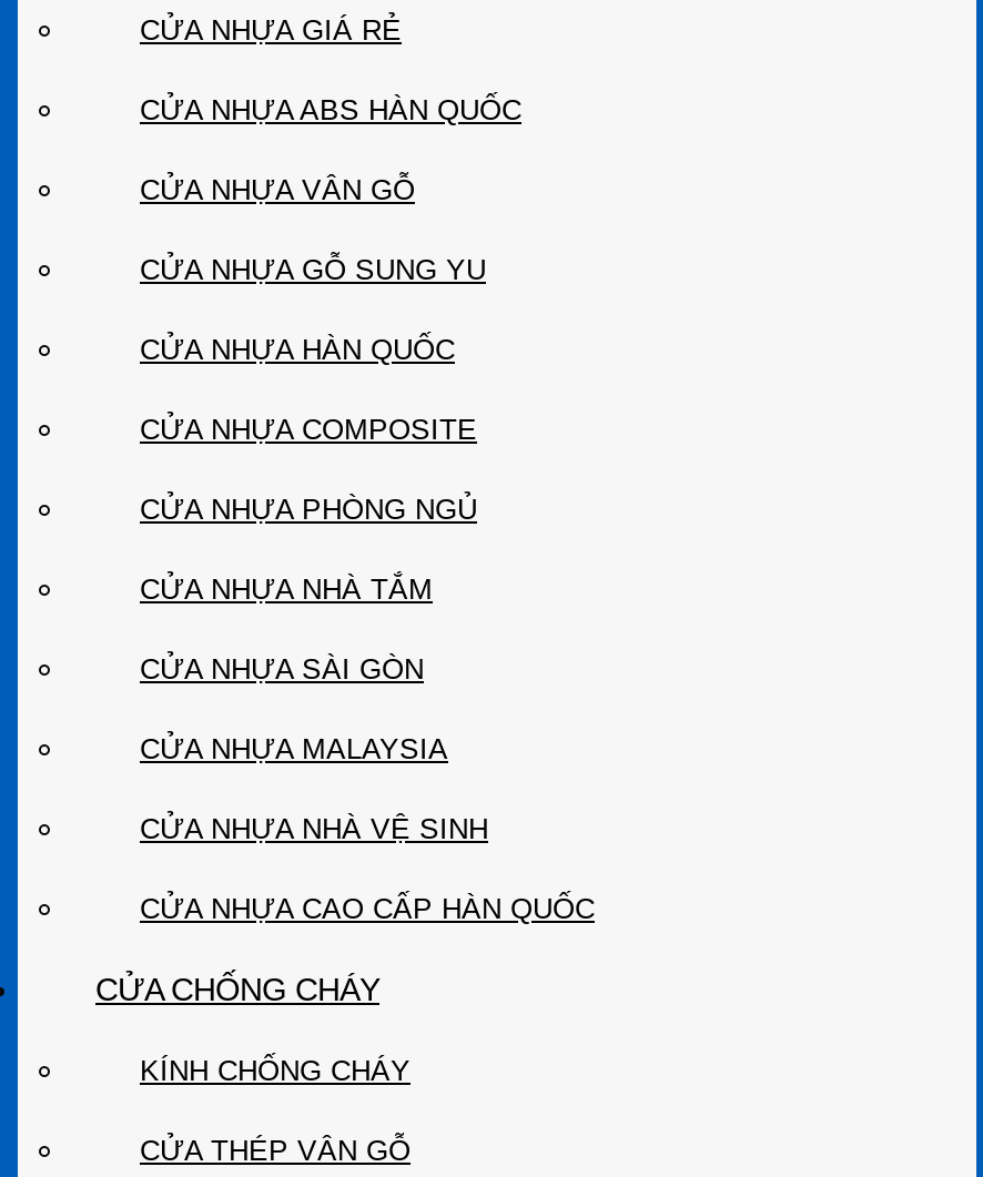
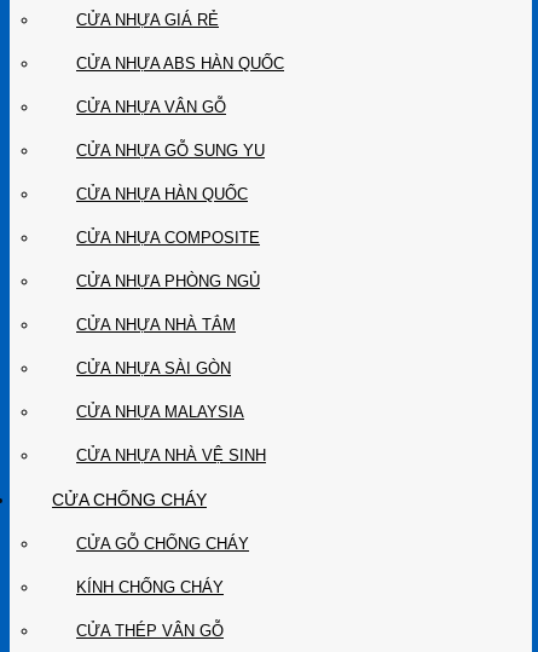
[140,892,595,925] CỬA NHỰA CAO CẤP HÀN QUỐC -> none
moved [95,972,379,1007] -> [52,490,207,509]: CỬA CHỐNG CHÁY
none -> [76,535,249,553] CỬA GỖ CHỐNG CHÁY

